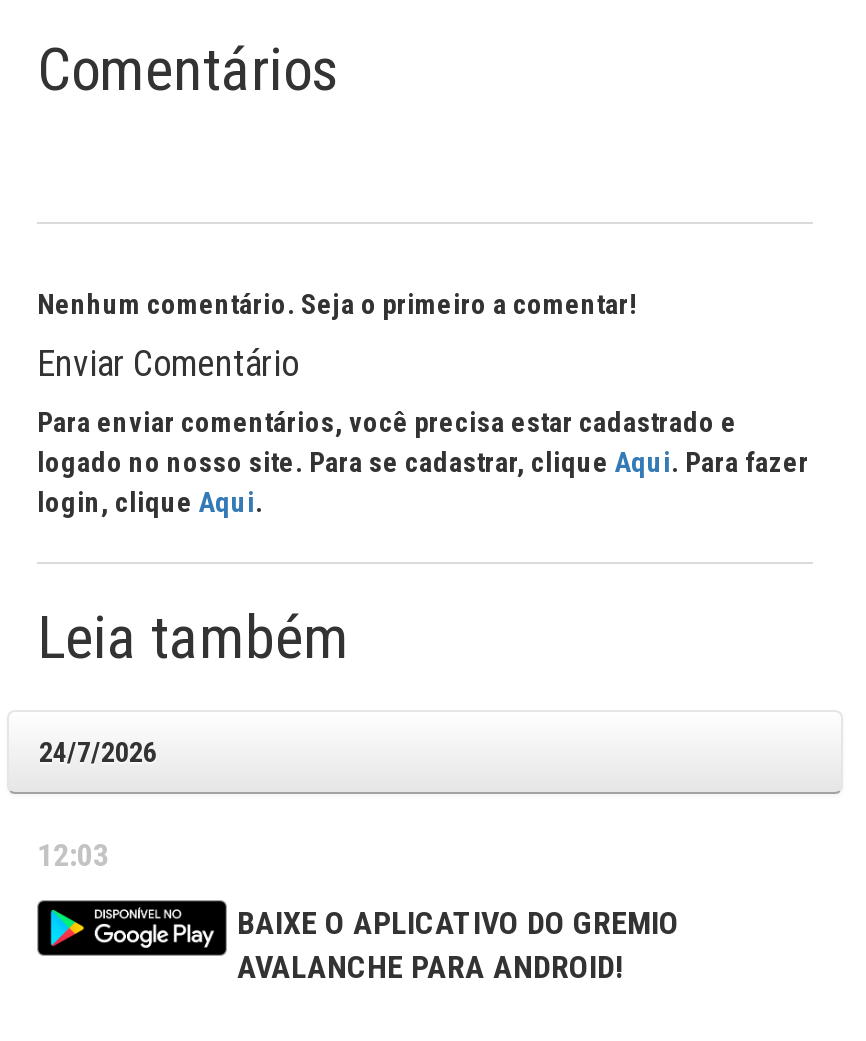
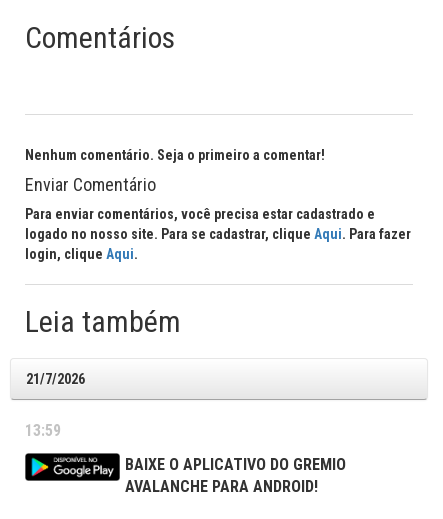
[39,736,157,768] 24/7/2026 -> [26,371,85,387] 21/7/2026
[37,836,109,874] 12:03 -> [25,421,61,440] 13:59

